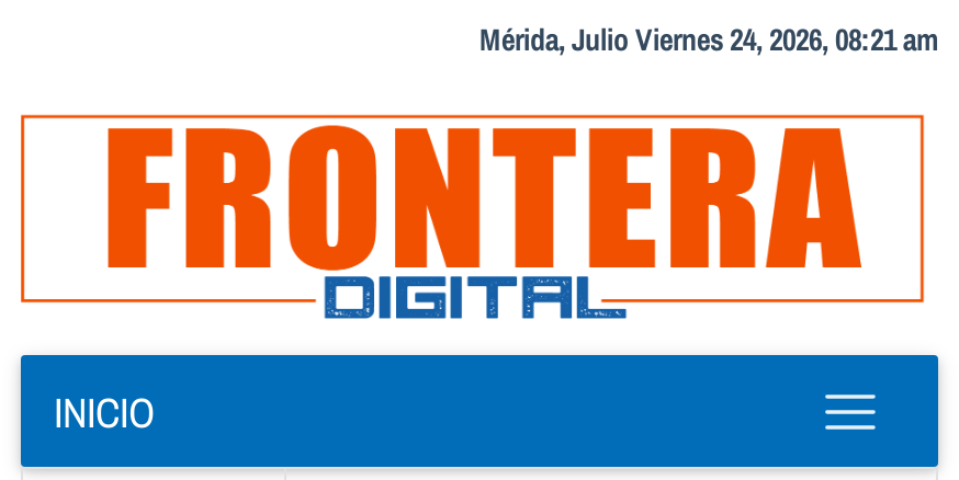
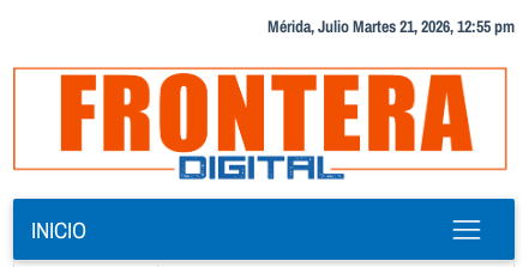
[479,22,938,57] Mérida, Julio Viernes 24, 2026, 08:21 am -> [267,17,515,36] Mérida, Julio Martes 21, 2026, 12:55 pm

